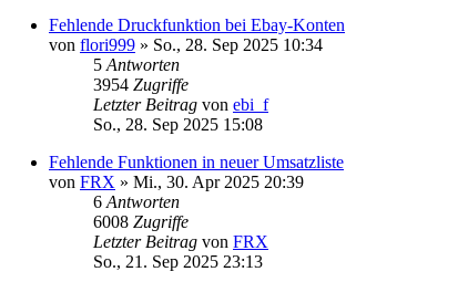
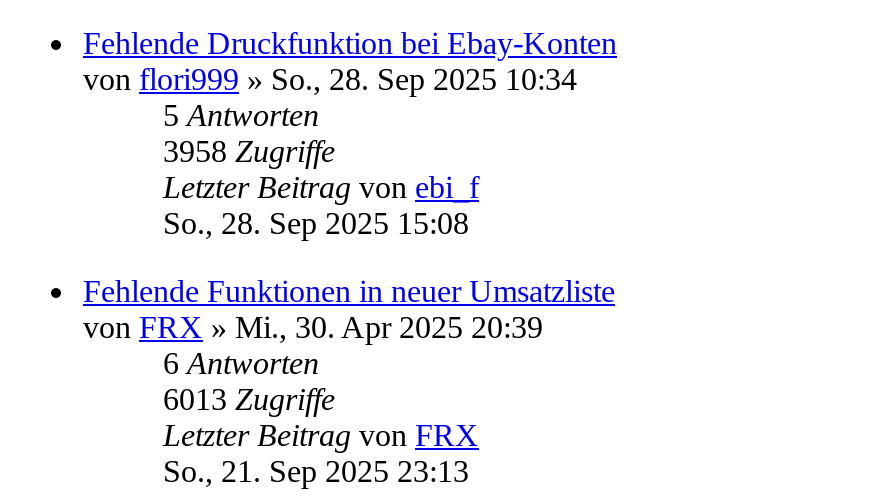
[93,75,189,94] 3954 Zugriffe -> [163,134,335,168] 3958 Zugriffe
[93,212,189,231] 6008 Zugriffe -> [163,382,335,416] 6013 Zugriffe

